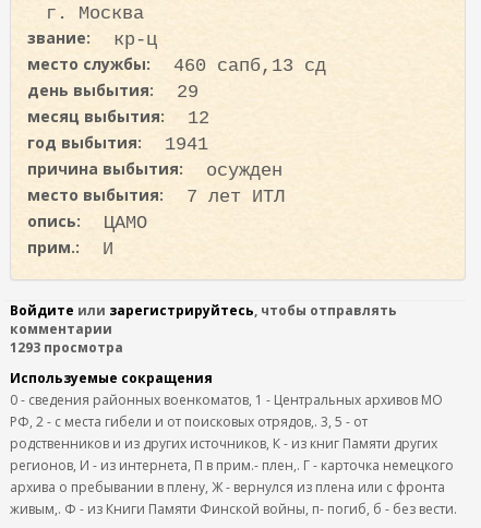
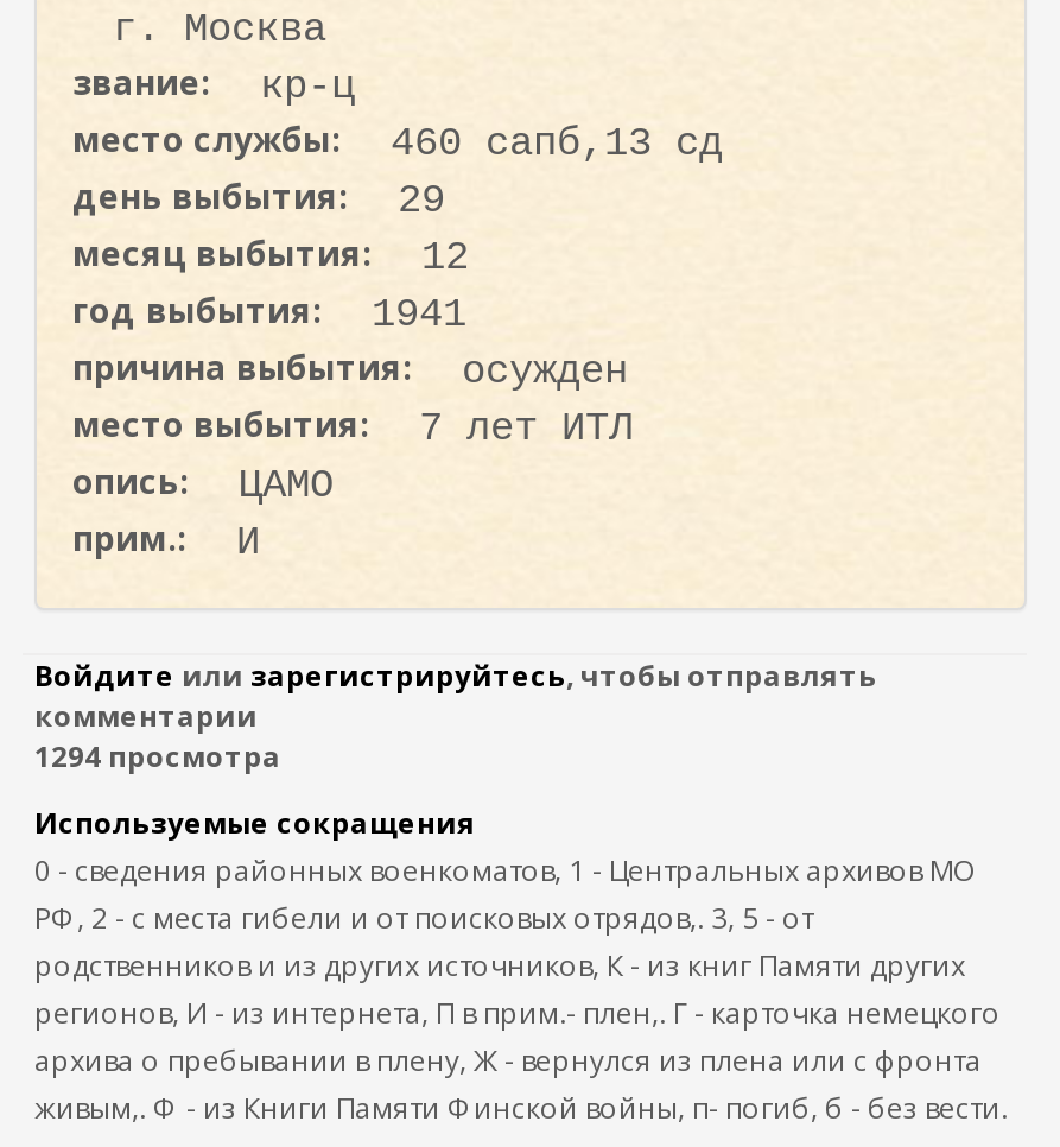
[10,338,123,357] 1293 просмотра -> [34,736,281,777] 1294 просмотра

